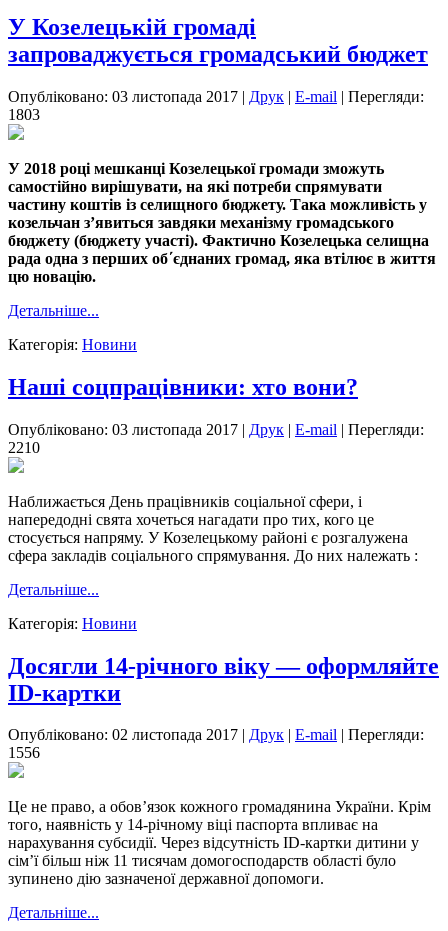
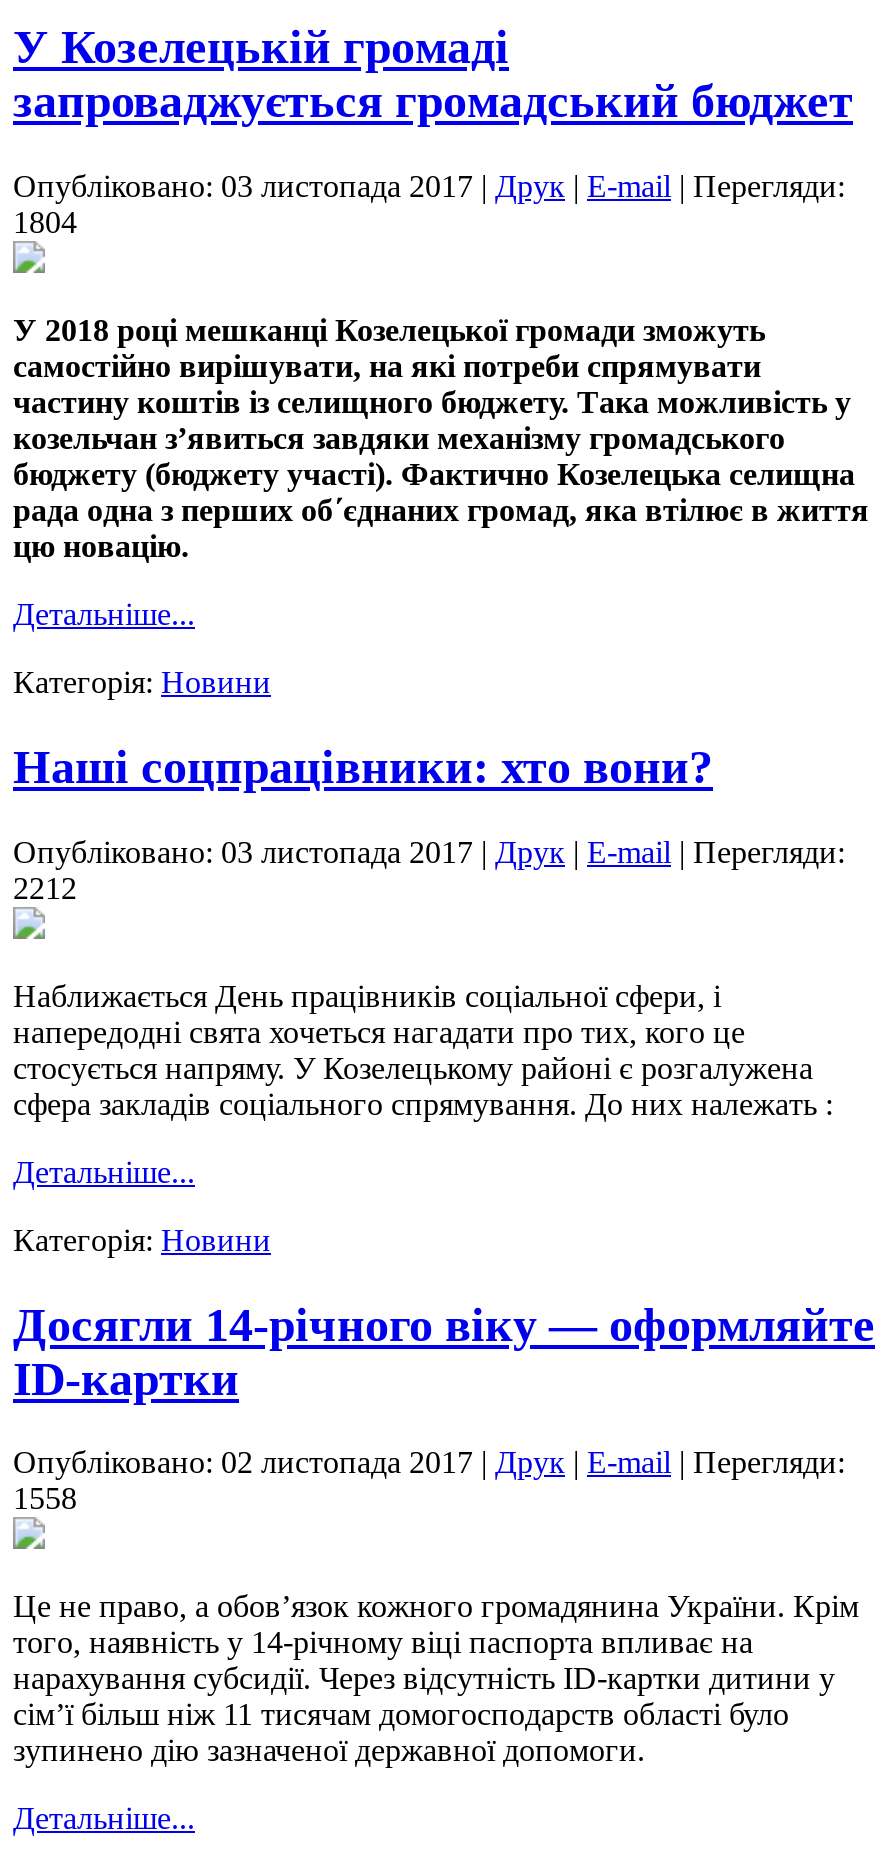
[8,106,40,123] 1803 -> [13,205,77,239] 1804
[8,439,40,456] 2210 -> [13,870,77,904] 2212
[8,744,40,761] 1556 -> [13,1482,77,1516] 1558

